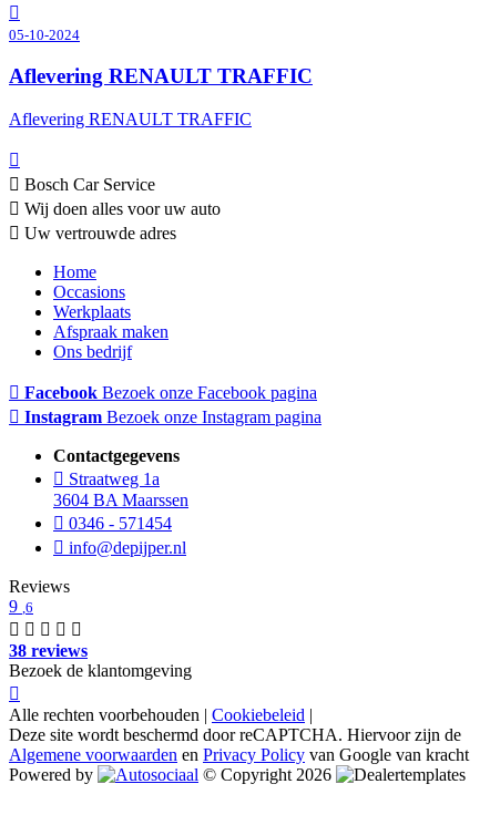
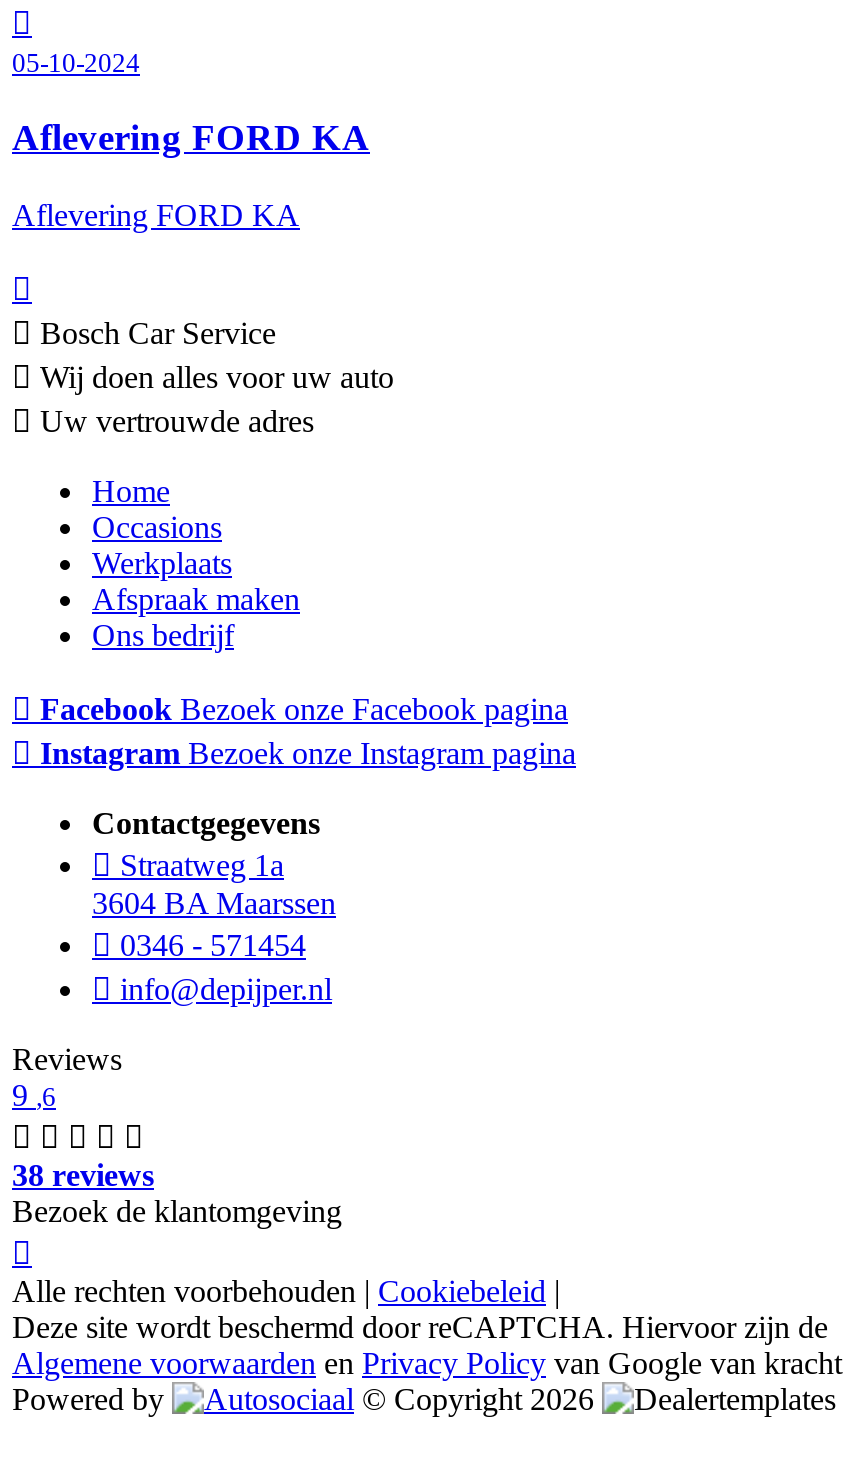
[9,65,313,88] Aflevering RENAULT TRAFFIC -> [12,117,370,159] Aflevering FORD KA
[9,110,252,129] Aflevering RENAULT TRAFFIC -> [12,198,300,232] Aflevering FORD KA

